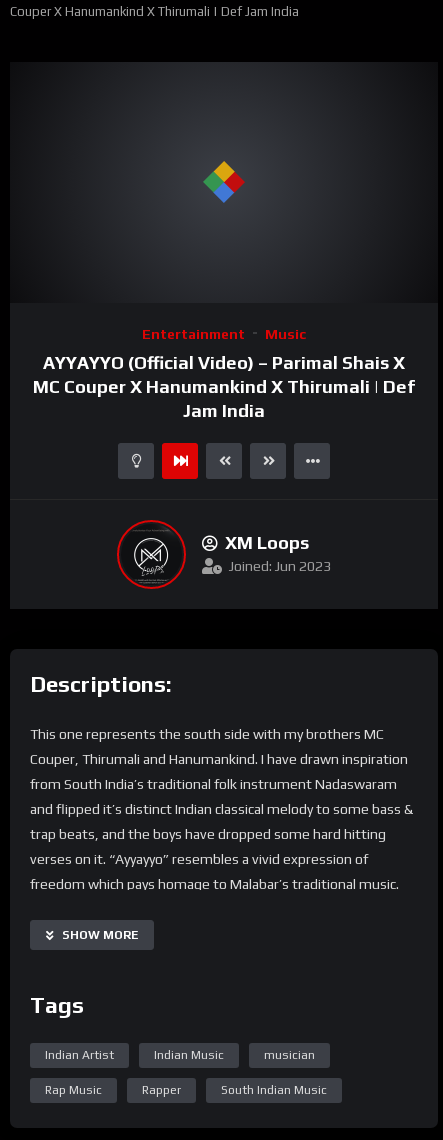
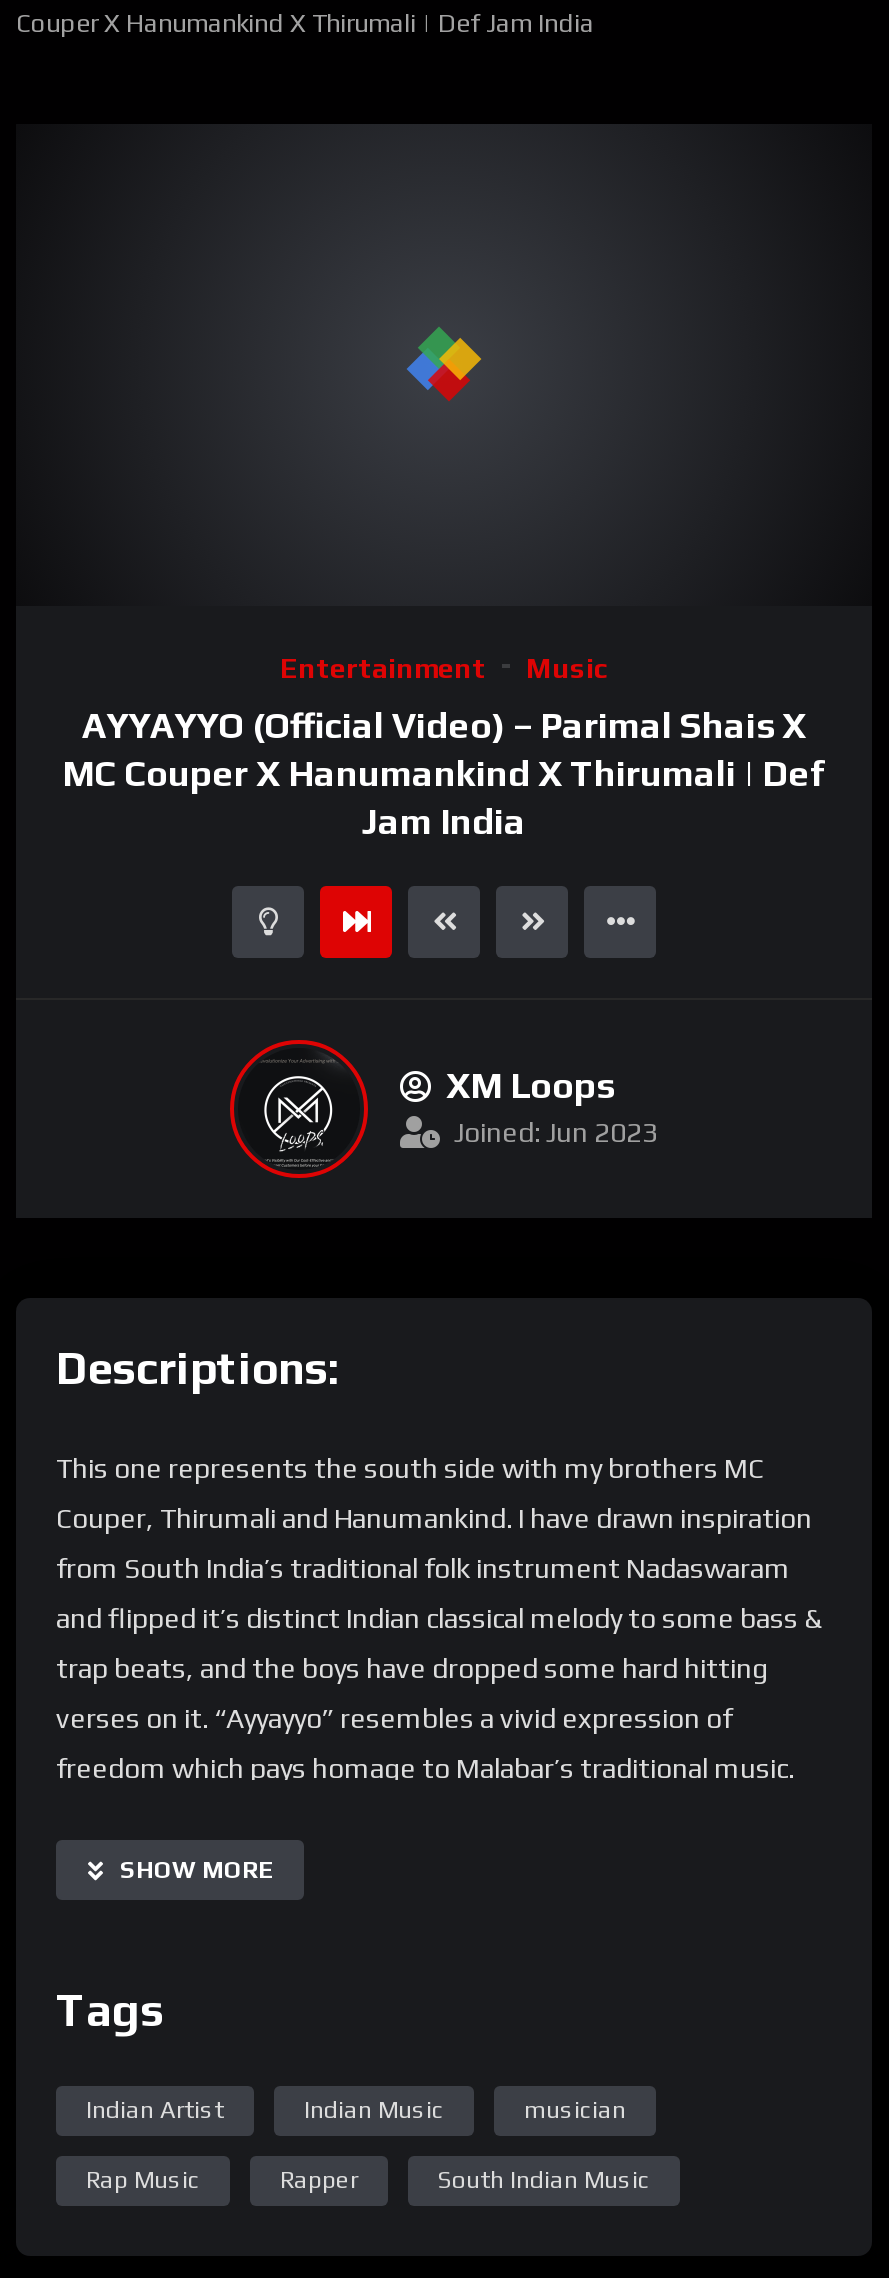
[203,161,245,203] [image] -> [406,324,484,404] [image]

